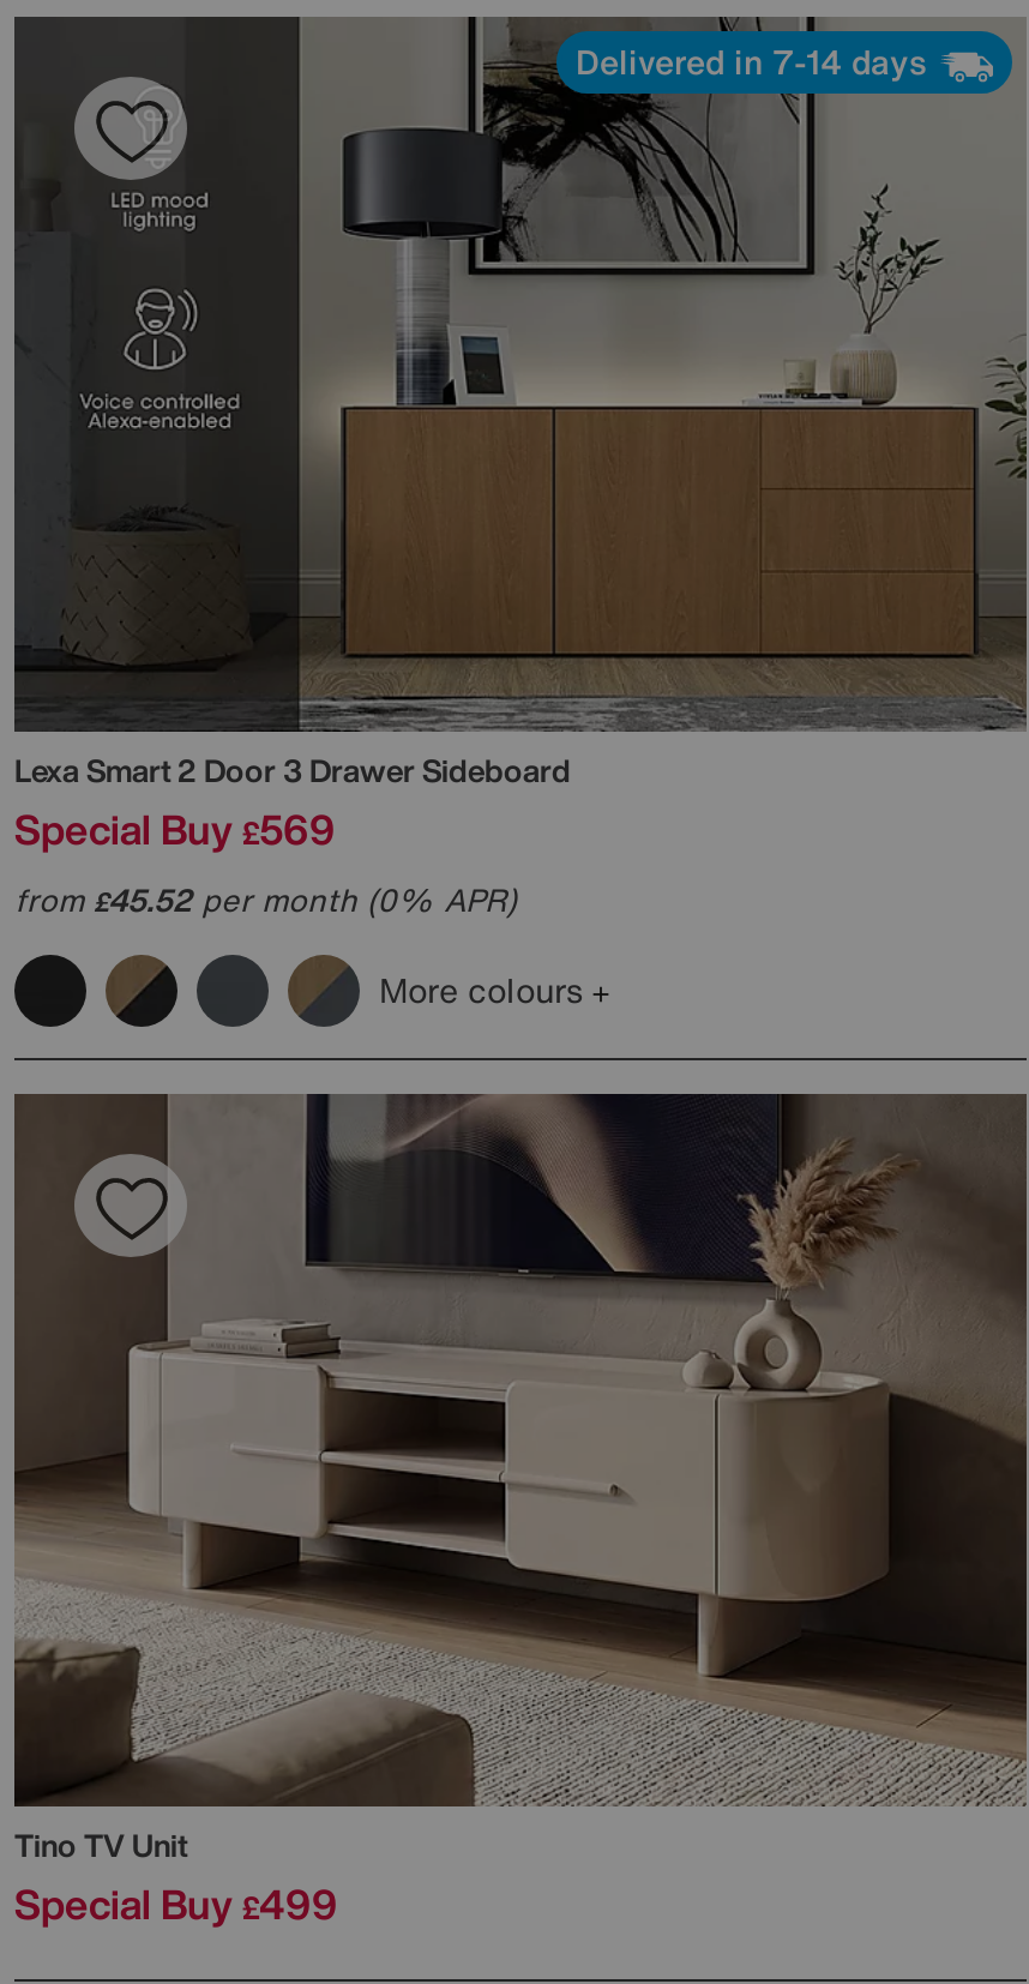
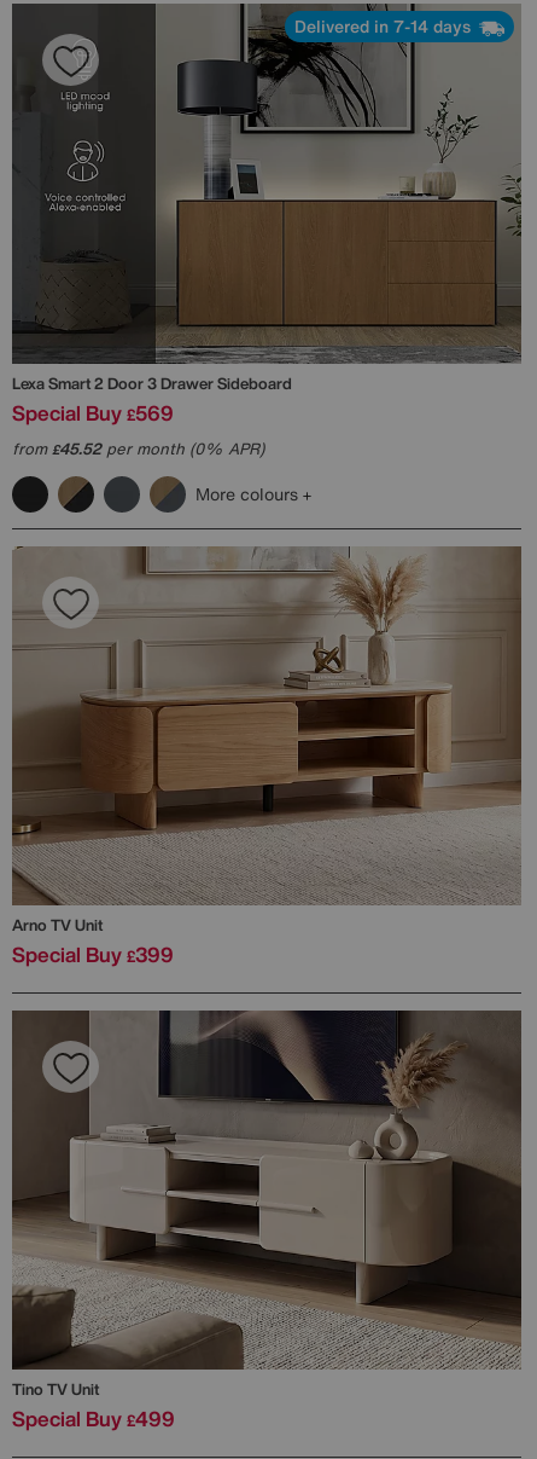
none -> [11,546,521,969] [image] | Arno TV Unit | Special Buy £399

